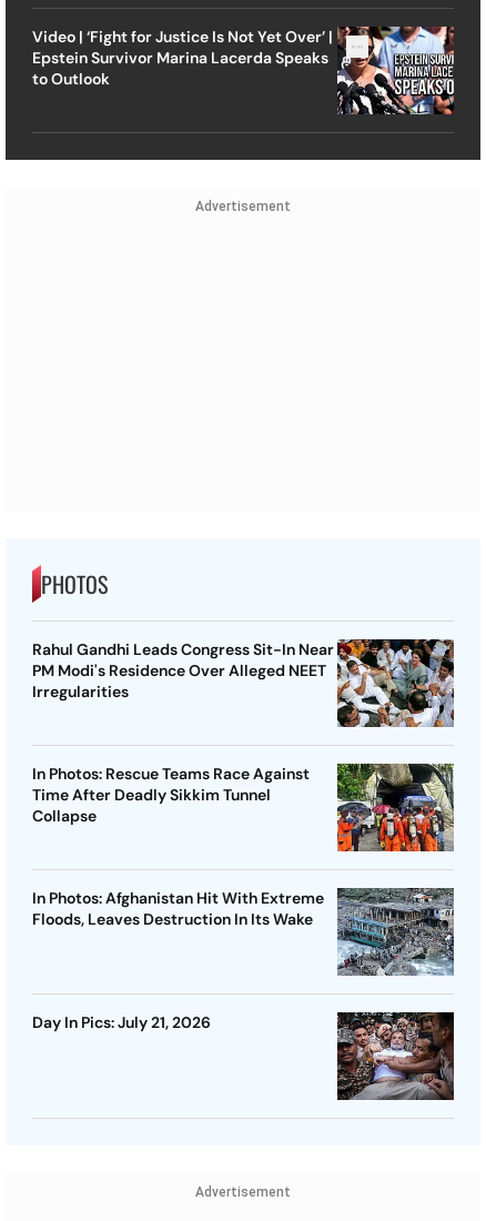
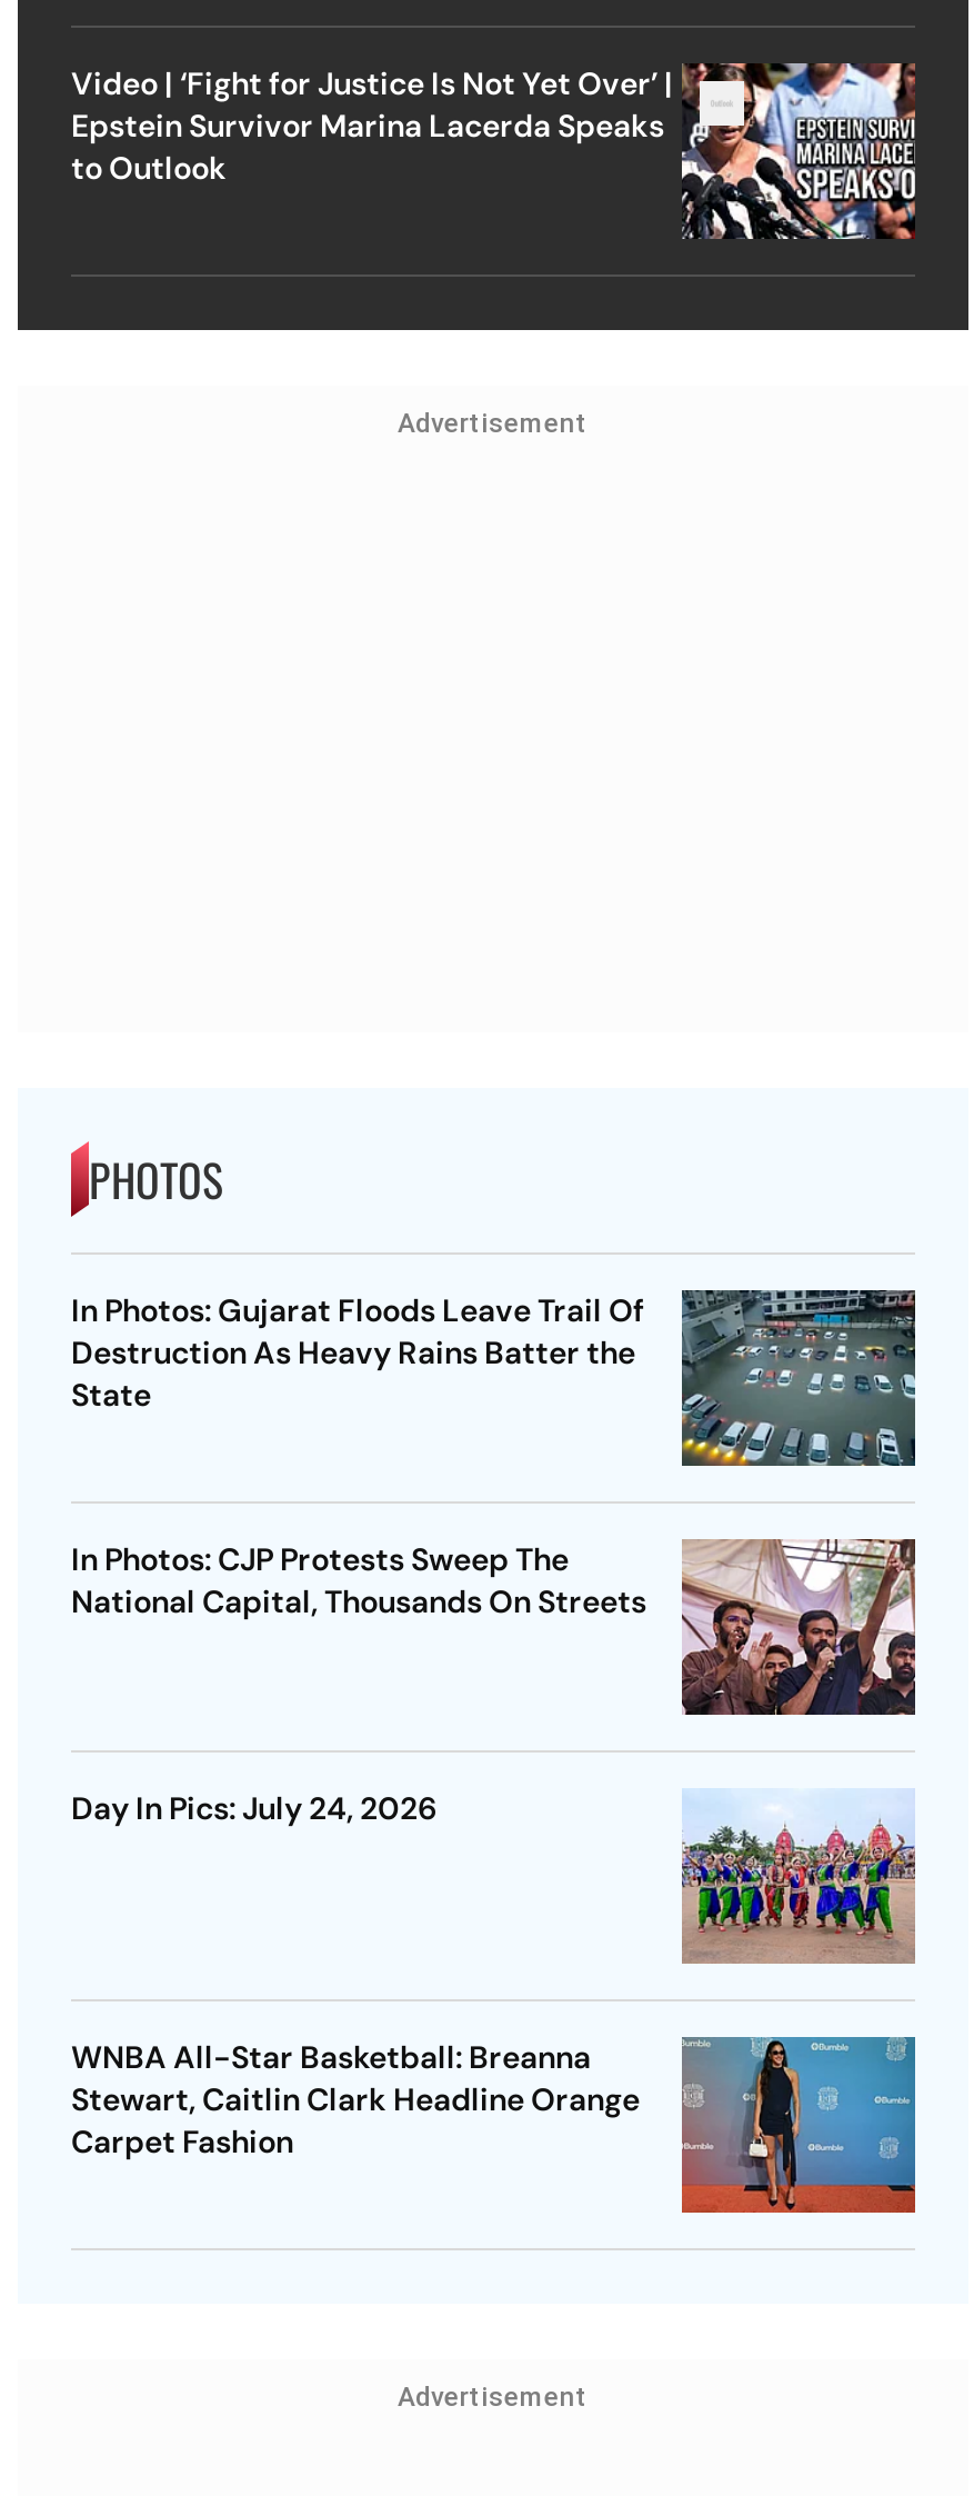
[32,638,454,728] [image] | Rahul Gandhi Leads Congress Sit-In Near | PM Modi's Residence Over Alleged NEET | Irregularities -> [71,1288,915,1468] [image] | In Photos: Gujarat Floods Leave Trail Of | Destruction As Heavy Rains Batter the | State
[32,763,455,852] [image] | In Photos: Rescue Teams Race Against | Time After Deadly Sikkim Tunnel | Collapse -> [71,1537,917,1717] [image] | In Photos: CJP Protests Sweep The | National Capital, Thousands On Streets
[32,888,324,929] In Photos: Afghanistan Hit With Extreme | Floods, Leaves Destruction In Its Wake -> [71,1787,438,1827] Day In Pics: July 24, 2026
[337,887,455,977] [image] -> [682,1788,917,1964] [image]
[32,1012,211,1032] Day In Pics: July 21, 2026 -> [71,2036,640,2161] WNBA All-Star Basketball: Breanna | Stewart, Caitlin Clark Headline Orange | Carpet Fashion
[336,1011,455,1101] [image] -> [680,2035,917,2215] [image]

